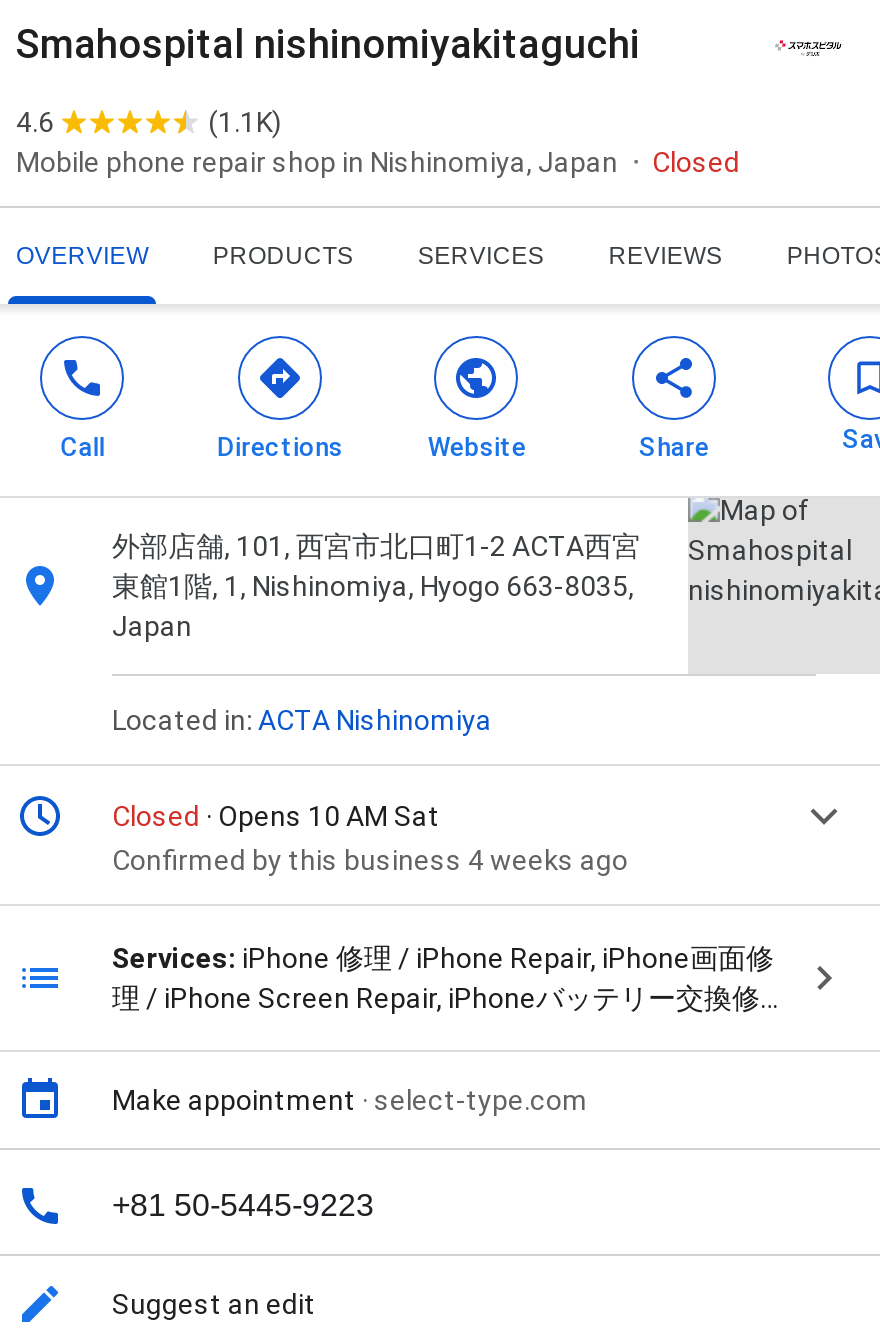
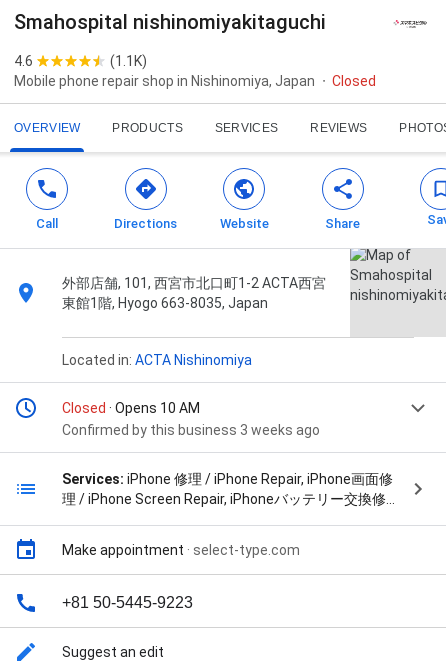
[112,570,634,642] 東館1階, 1, Nishinomiya, Hyogo 663-8035, | Japan -> [62,295,268,311] 東館1階, Hyogo 663-8035, Japan
[112,800,628,876] Closed · Opens 10 AM Sat | Confirmed by this business 4 weeks ago -> [62,400,320,438] Closed · Opens 10 AM | Confirmed by this business 3 weeks ago

